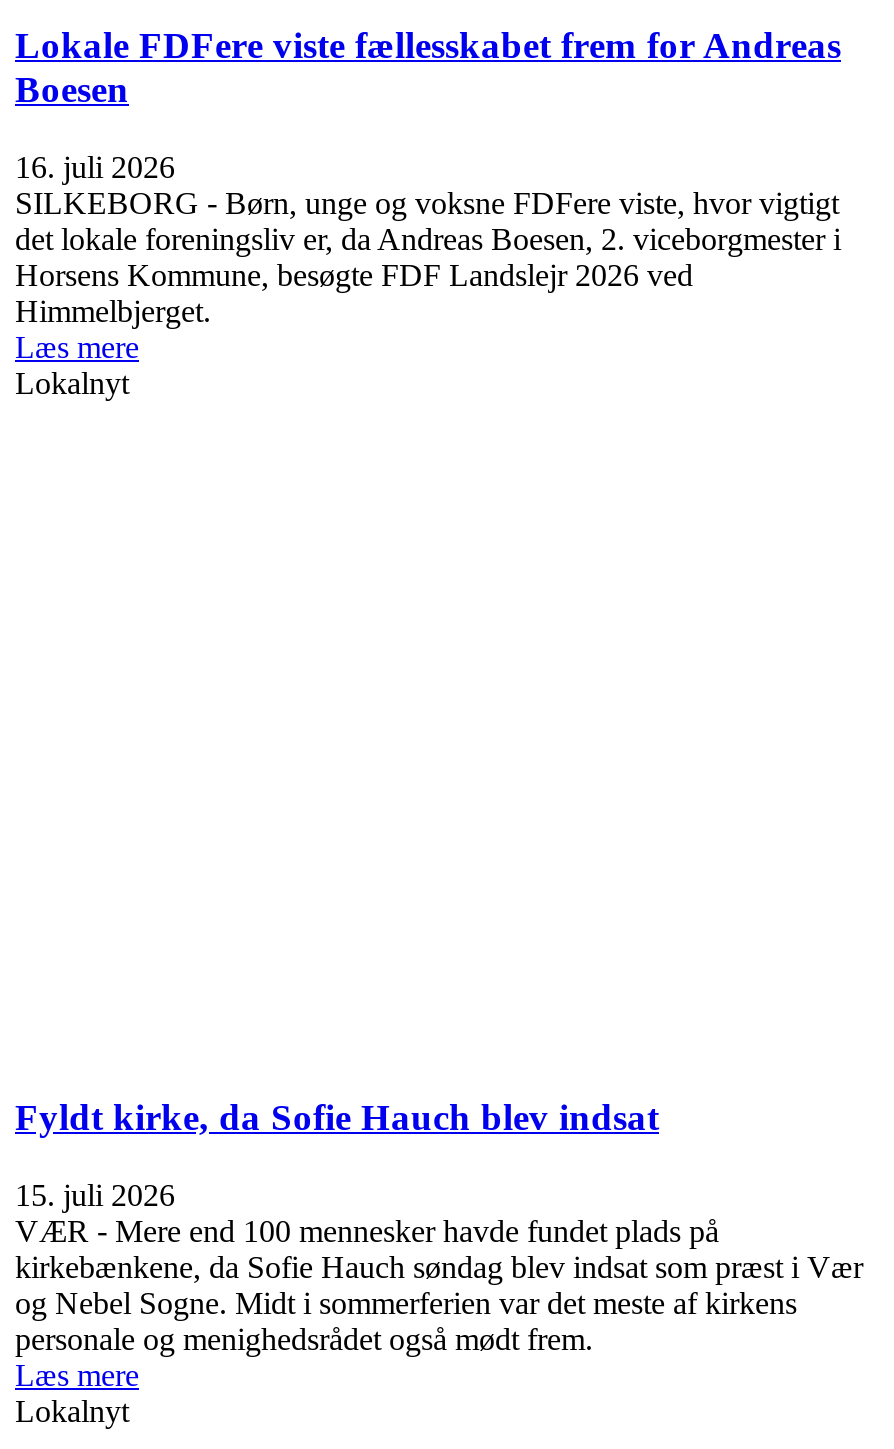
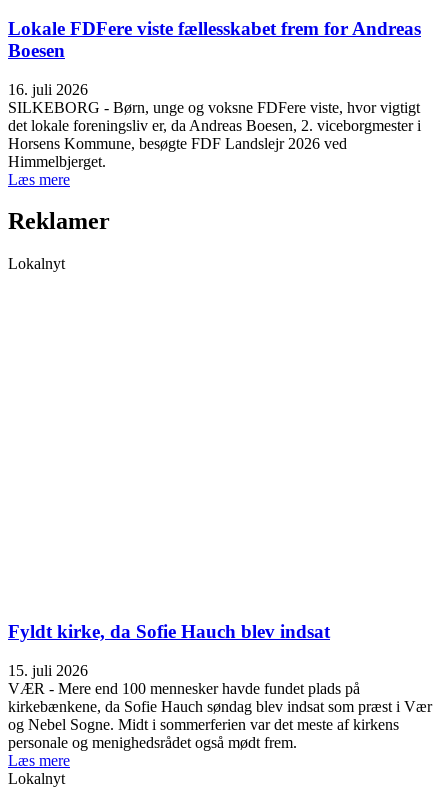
none -> [8,208,110,234] Reklamer

